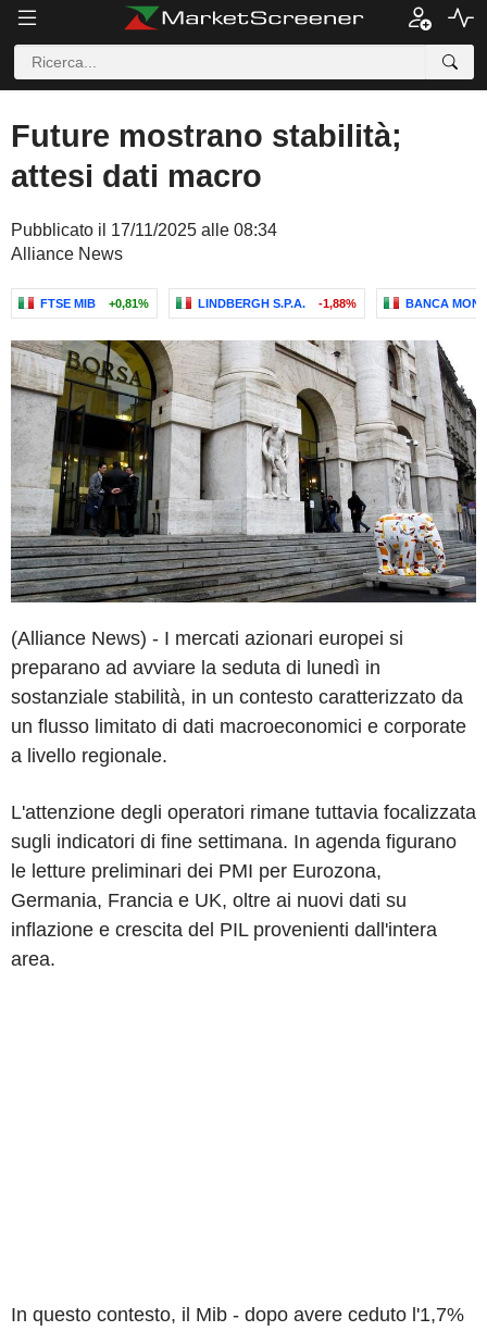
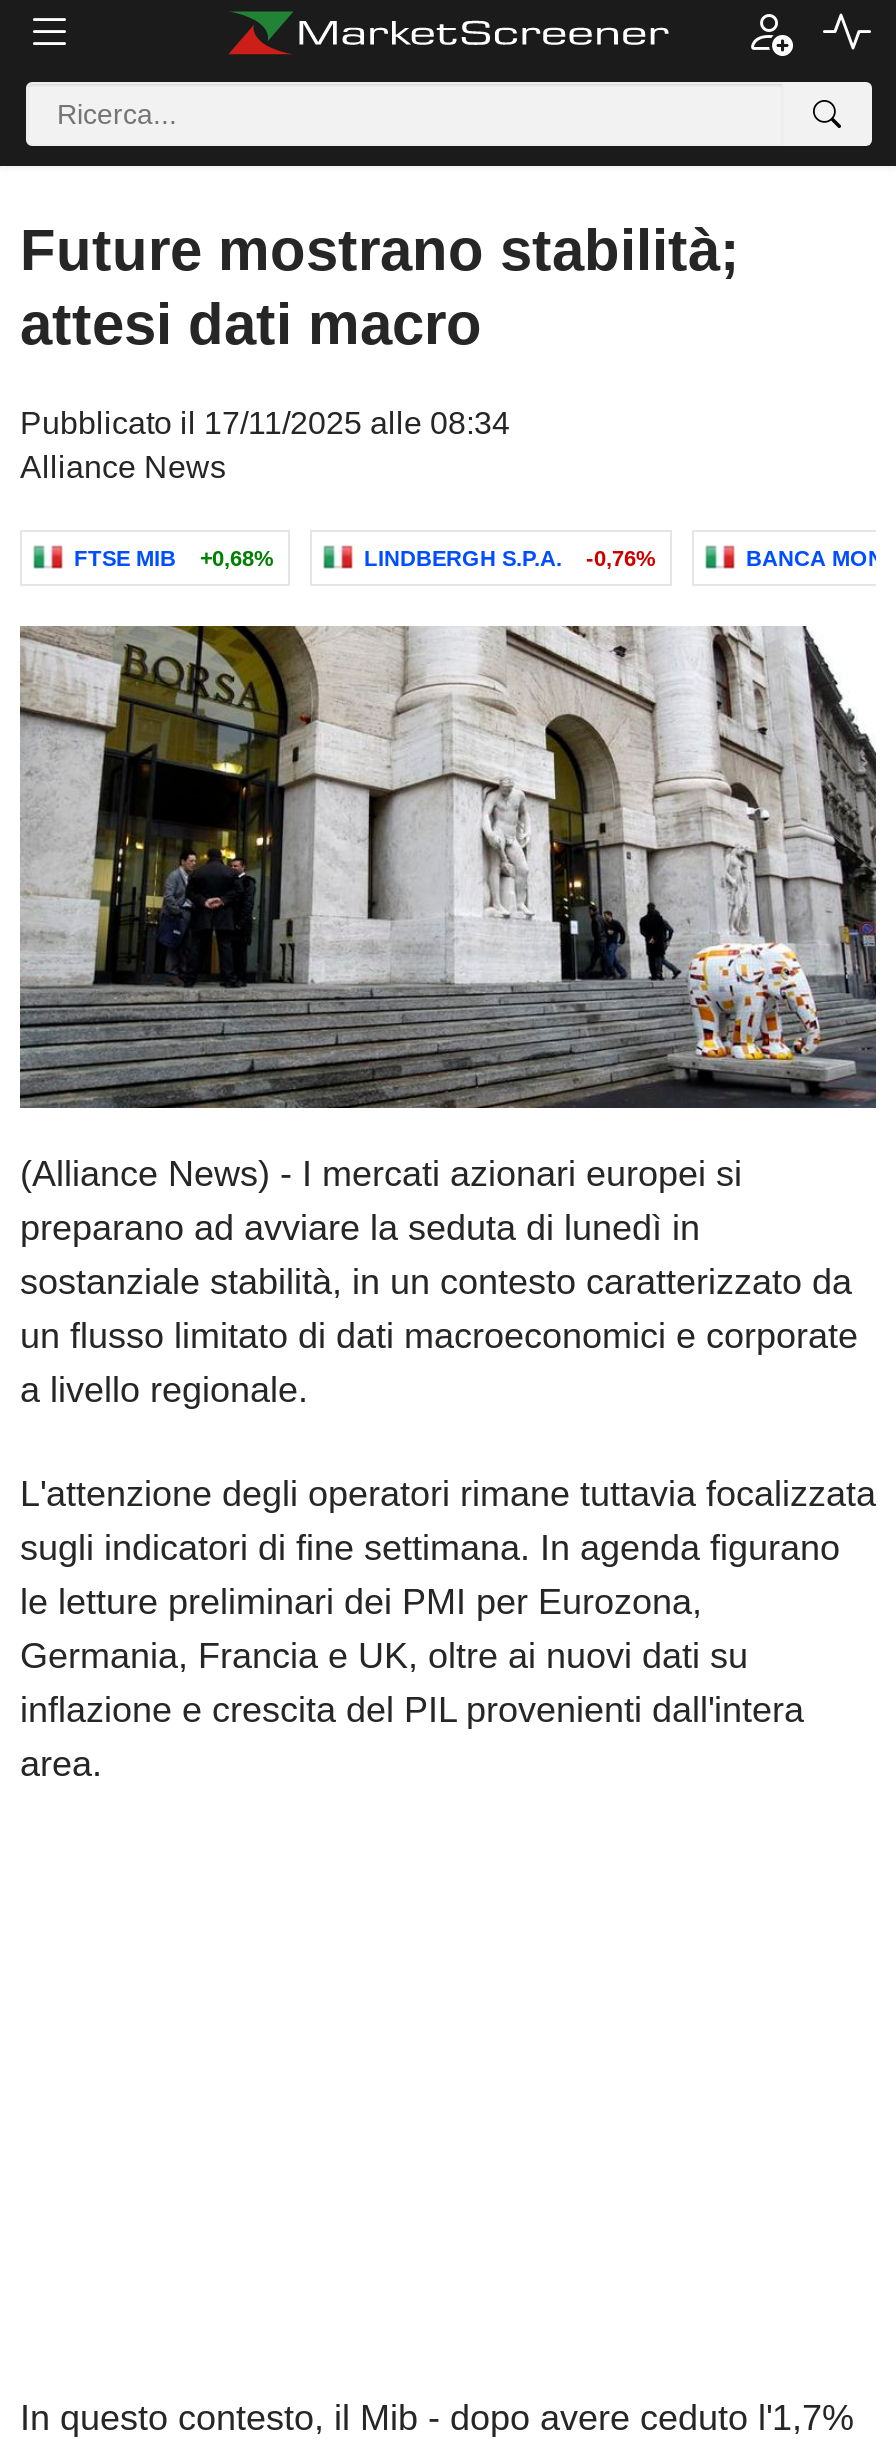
[40,297,149,310] FTSE MIB +0,81% -> [74,546,274,570] FTSE MIB +0,68%
[198,297,357,310] LINDBERGH S.P.A. -1,88% -> [364,546,656,570] LINDBERGH S.P.A. -0,76%

